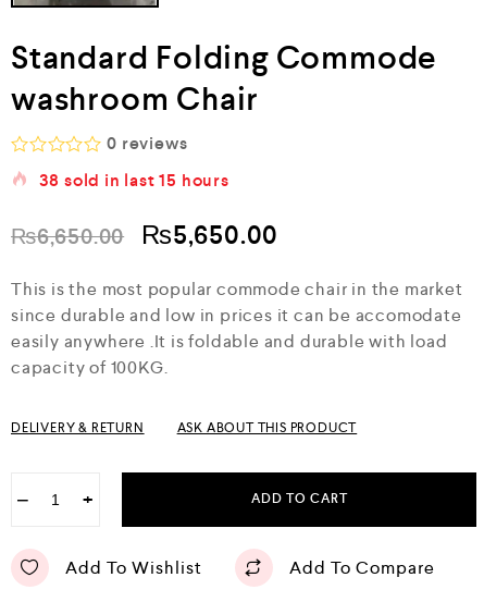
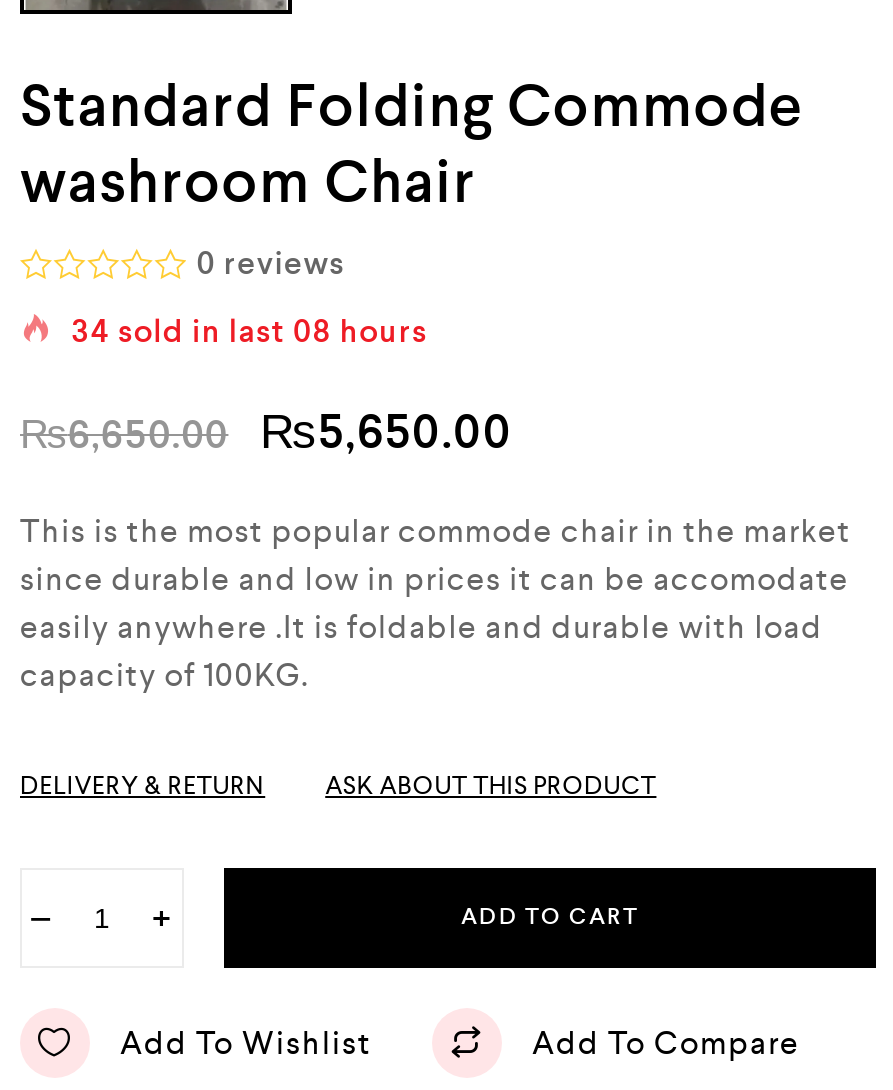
[39,169,229,192] 38 sold in last 15 hours -> [71,310,428,352] 34 sold in last 08 hours

